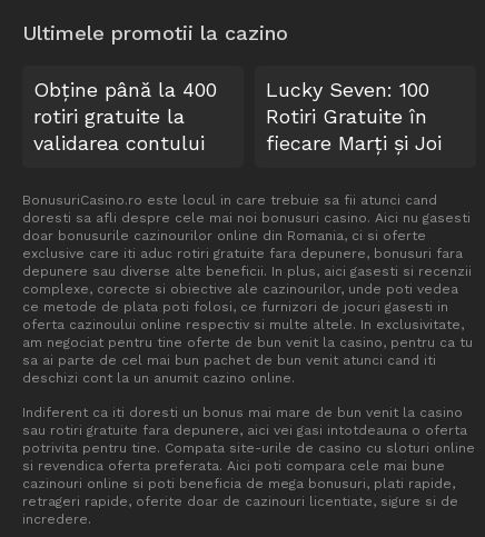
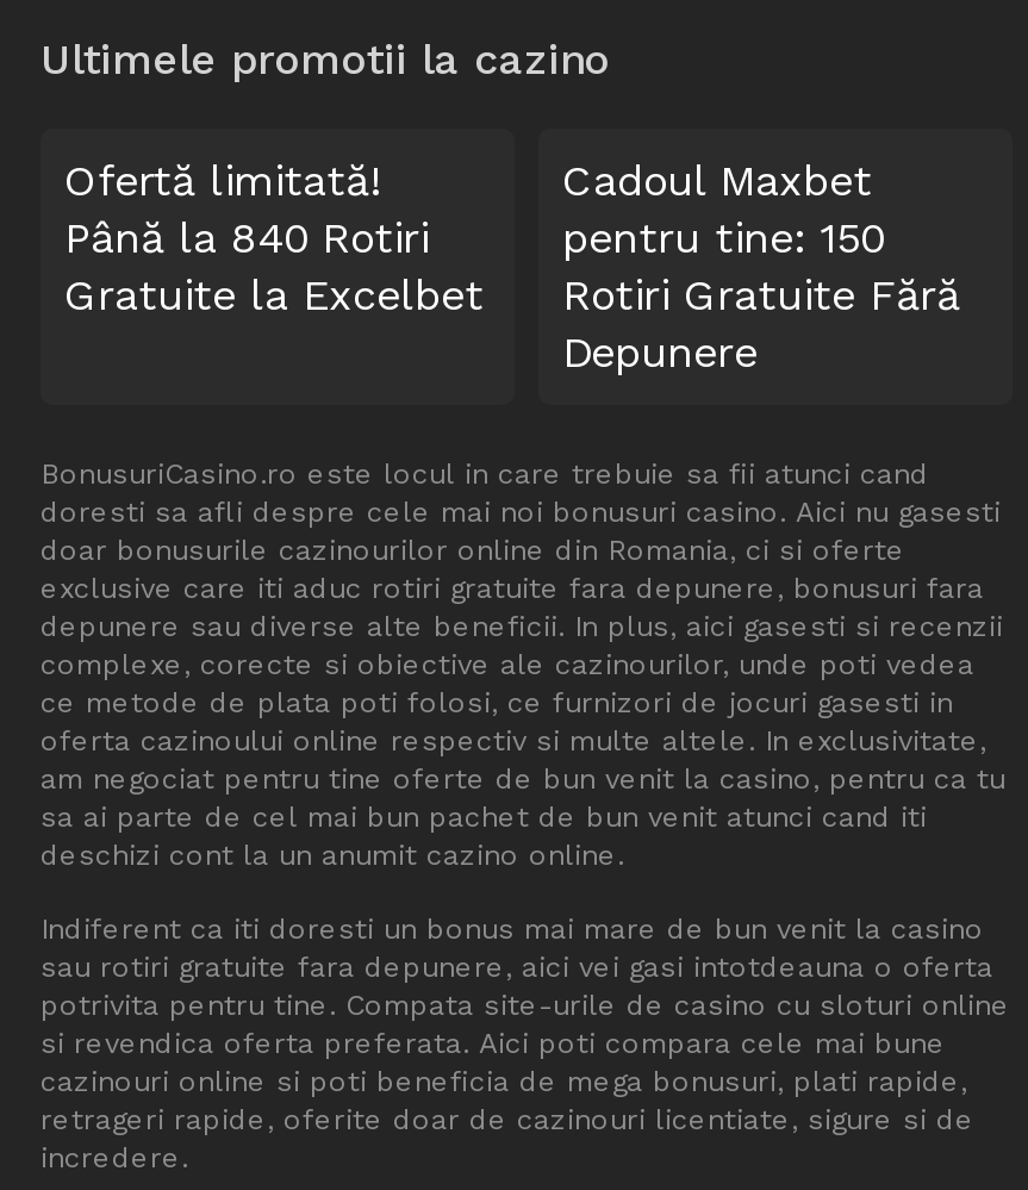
[33,78,217,155] Obține până la 400 | rotiri gratuite la | validarea contului -> [64,155,484,319] Ofertă limitată! | Până la 840 Rotiri | Gratuite la Excelbet
[266,78,442,155] Lucky Seven: 100 | Rotiri Gratuite în | fiecare Marți și Joi -> [562,155,960,376] Cadoul Maxbet | pentru tine: 150 | Rotiri Gratuite Fără | Depunere

